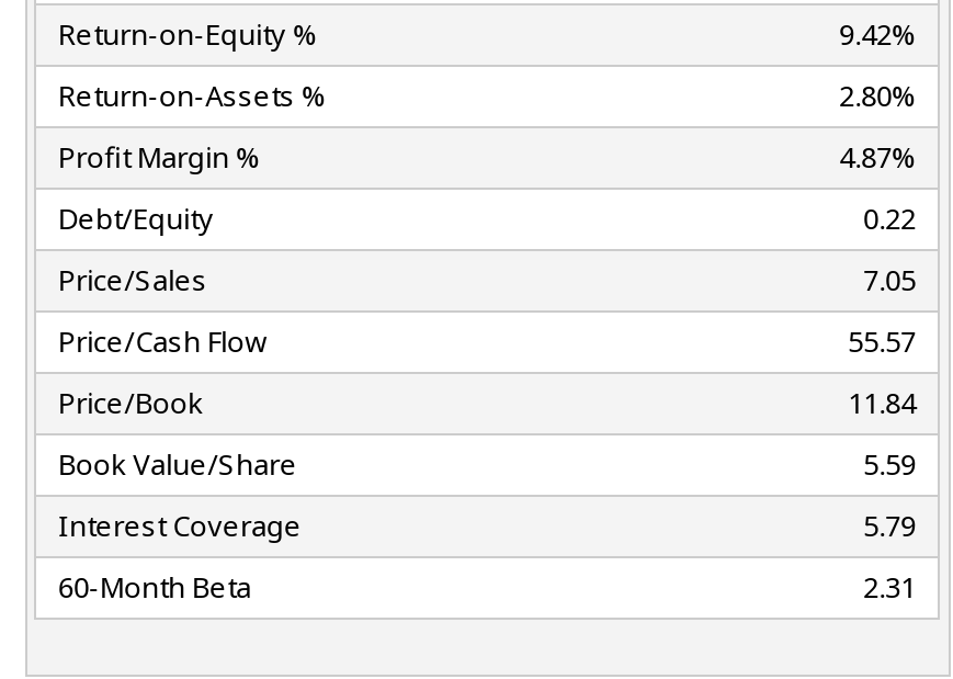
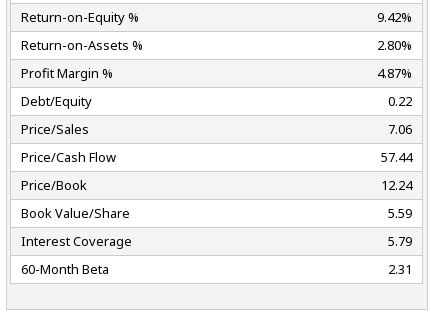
[863,260,916,299] 7.05 -> [388,120,412,138] 7.06
[848,321,916,361] 55.57 -> [381,148,412,166] 57.44
[848,383,916,422] 11.84 -> [381,176,412,194] 12.24

